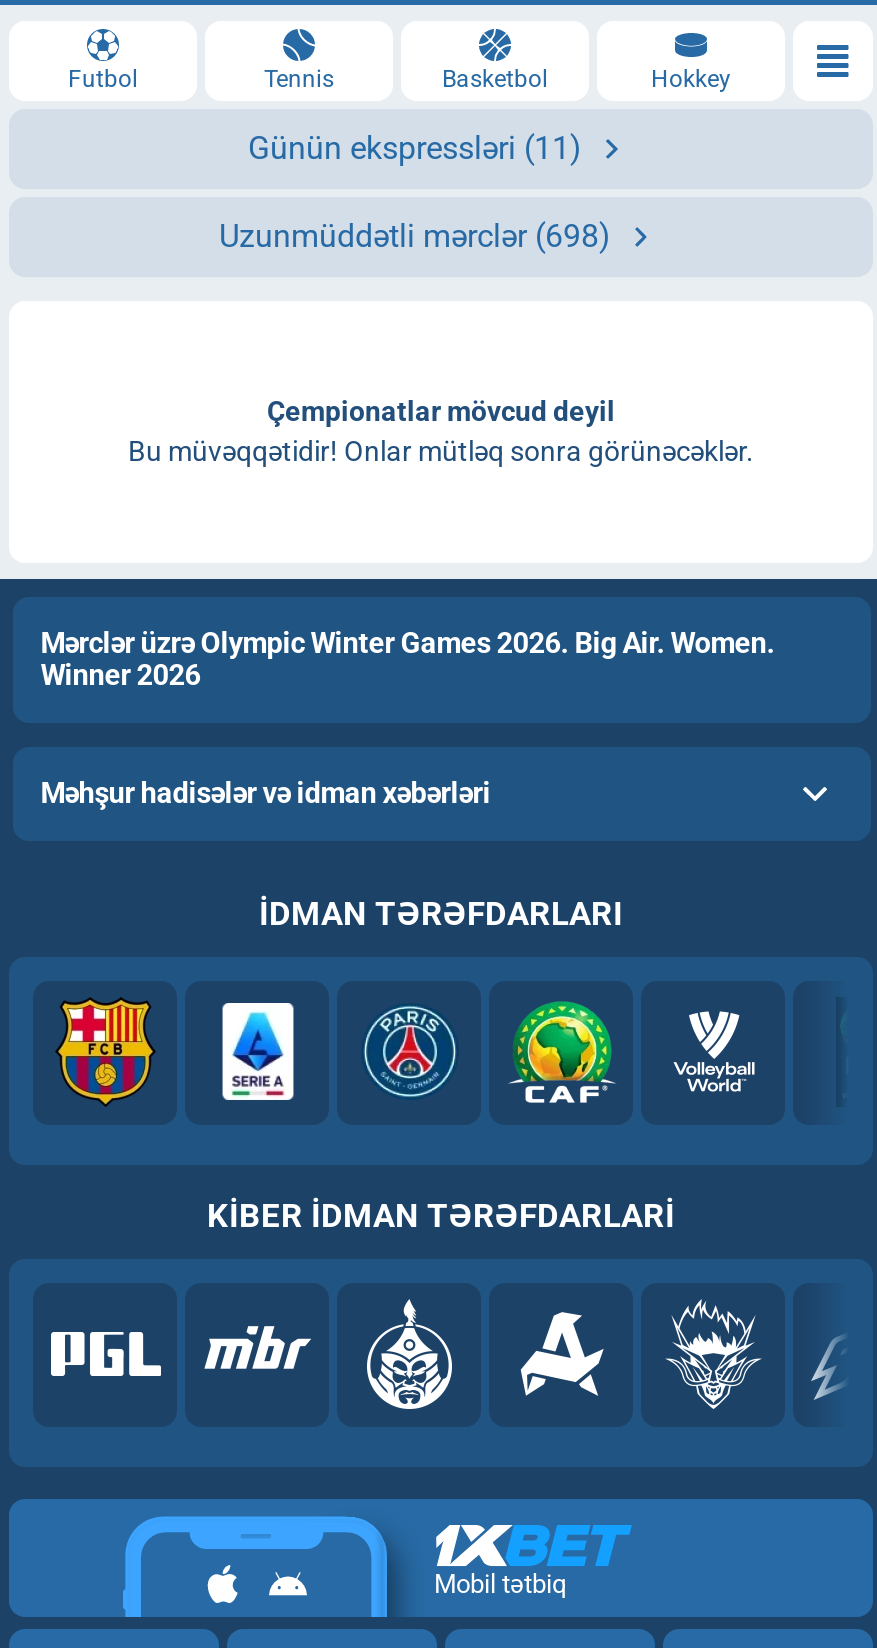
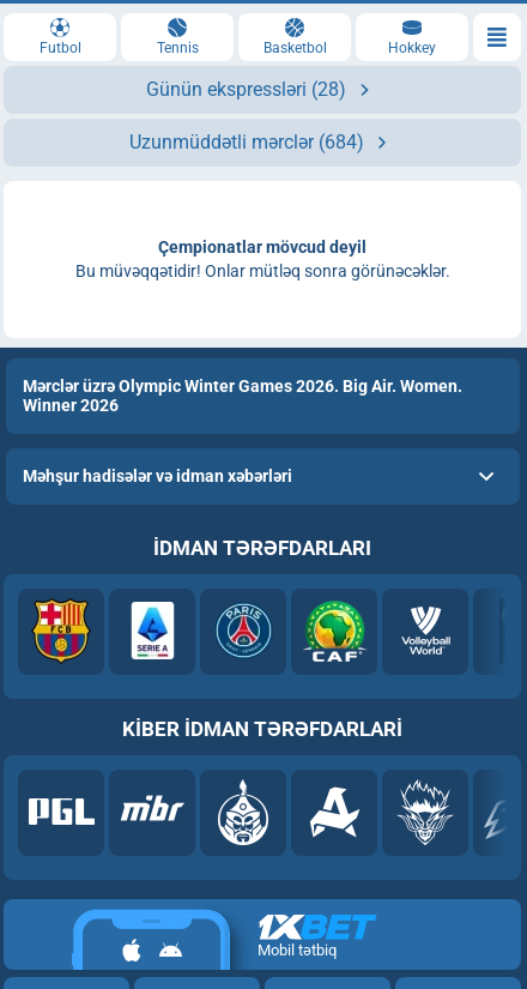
[248,129,582,167] Günün ekspressləri (11) -> [147,78,347,101] Günün ekspressləri (28)
[219,217,611,255] Uzunmüddətli mərclər (698) -> [129,131,364,153] Uzunmüddətli mərclər (684)

